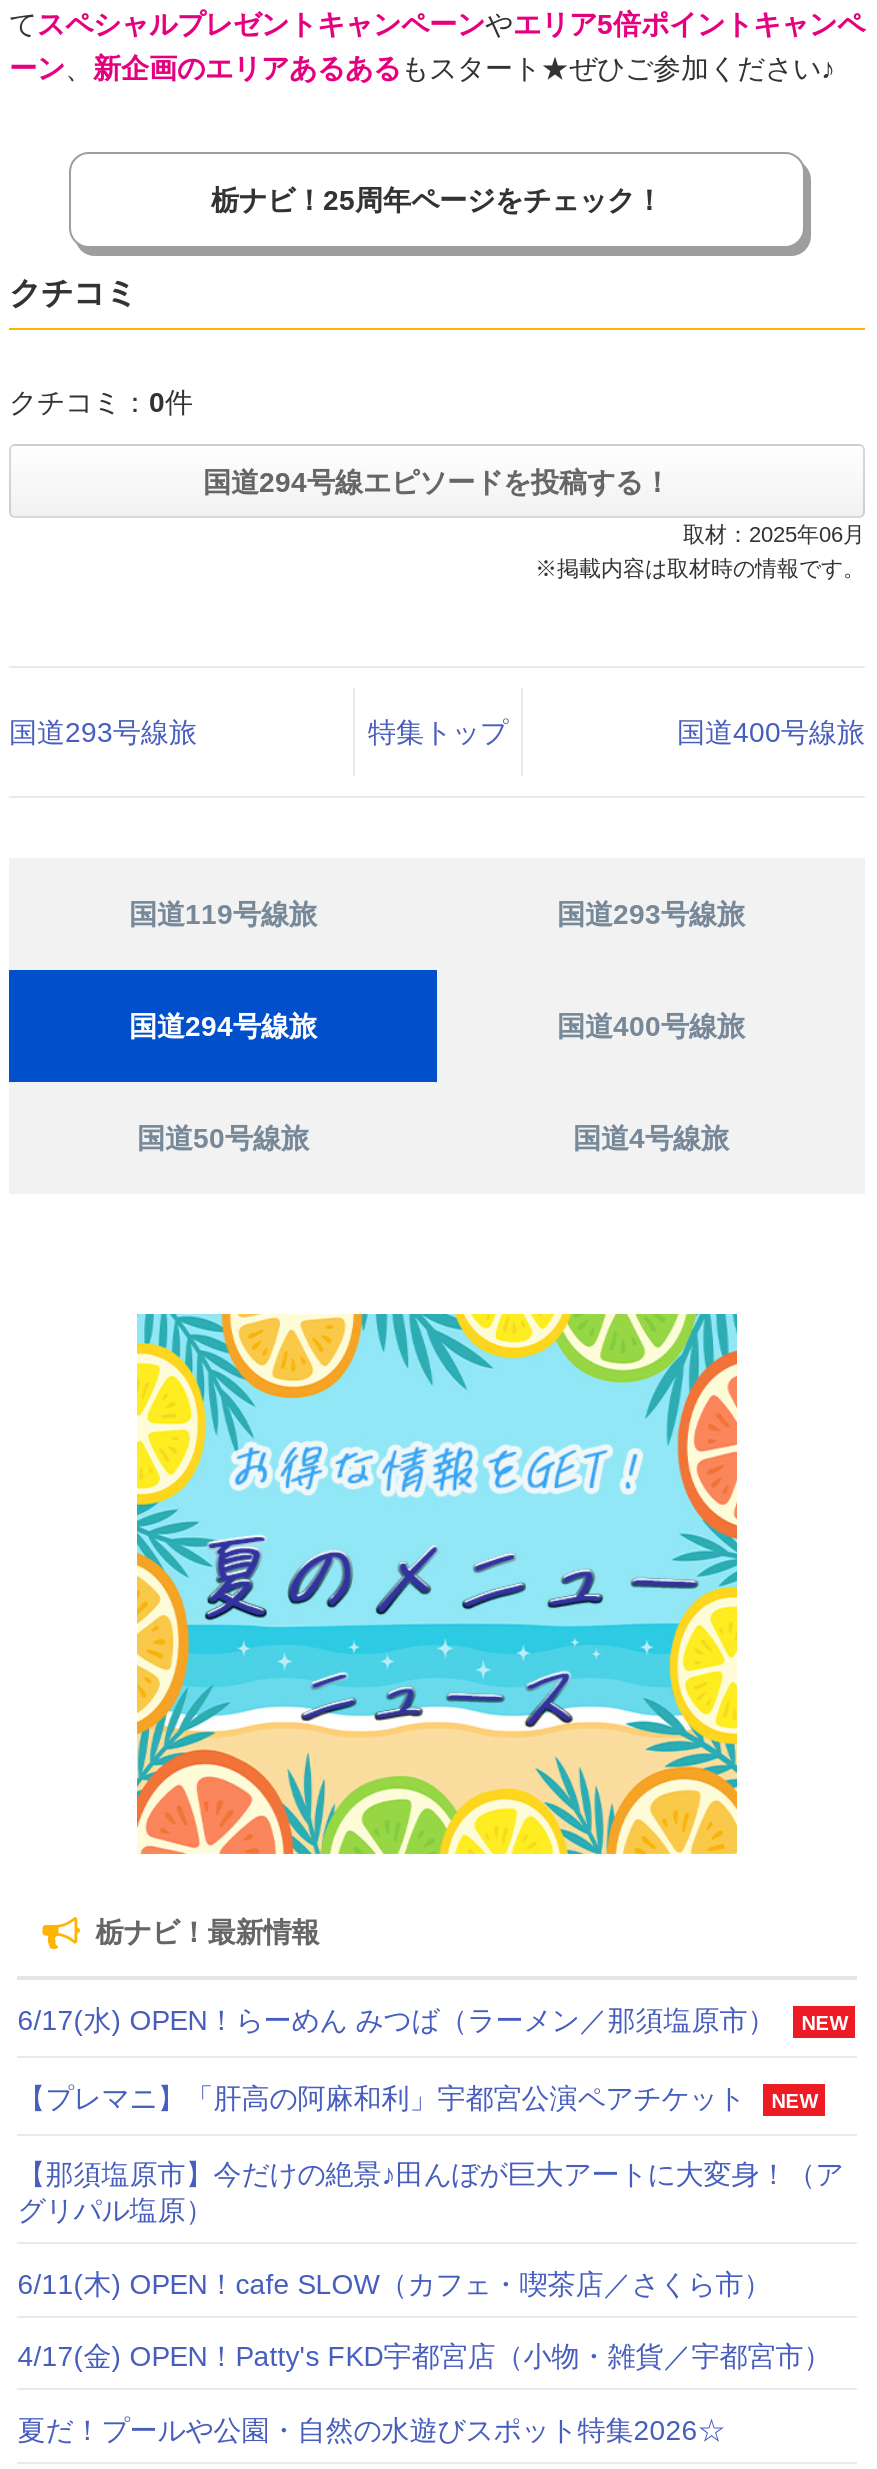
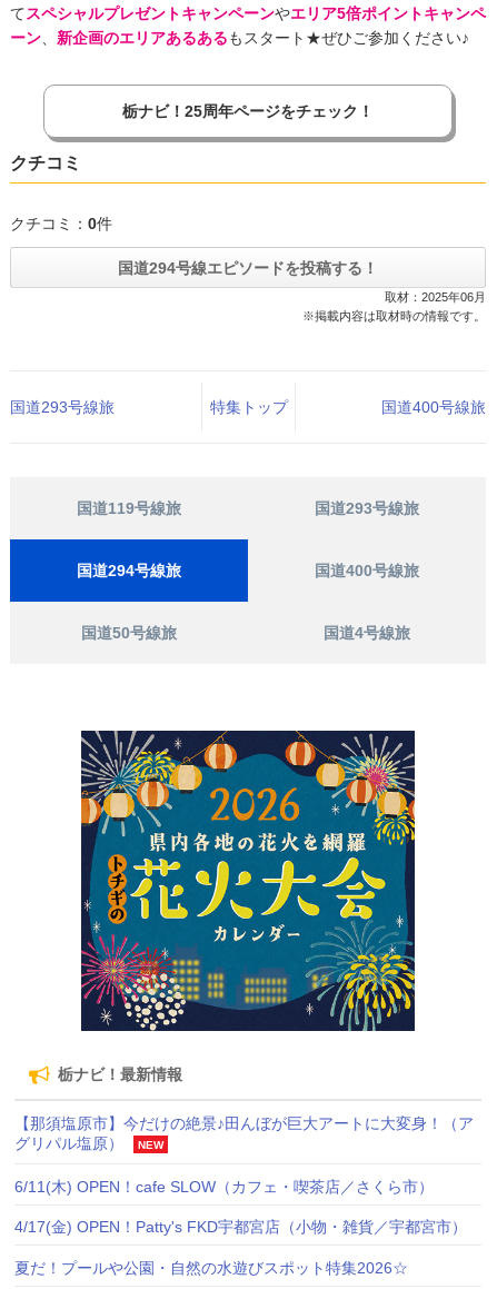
[135,1312,739,1856] [image] -> [80,730,416,1032] [image]
[18,2003,848,2113] 6/17(水) OPEN！らーめん みつば（ラーメン／那須塩原市） | NEW | 【プレマニ】「肝高の阿麻和利」宇都宮公演ペアチケット | NEW -> none
none -> [138,1139,164,1151] NEW

